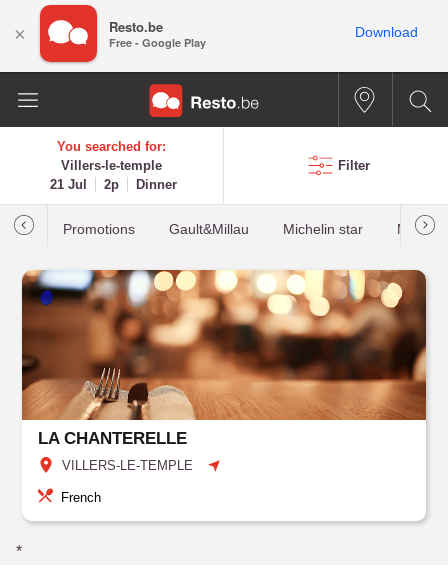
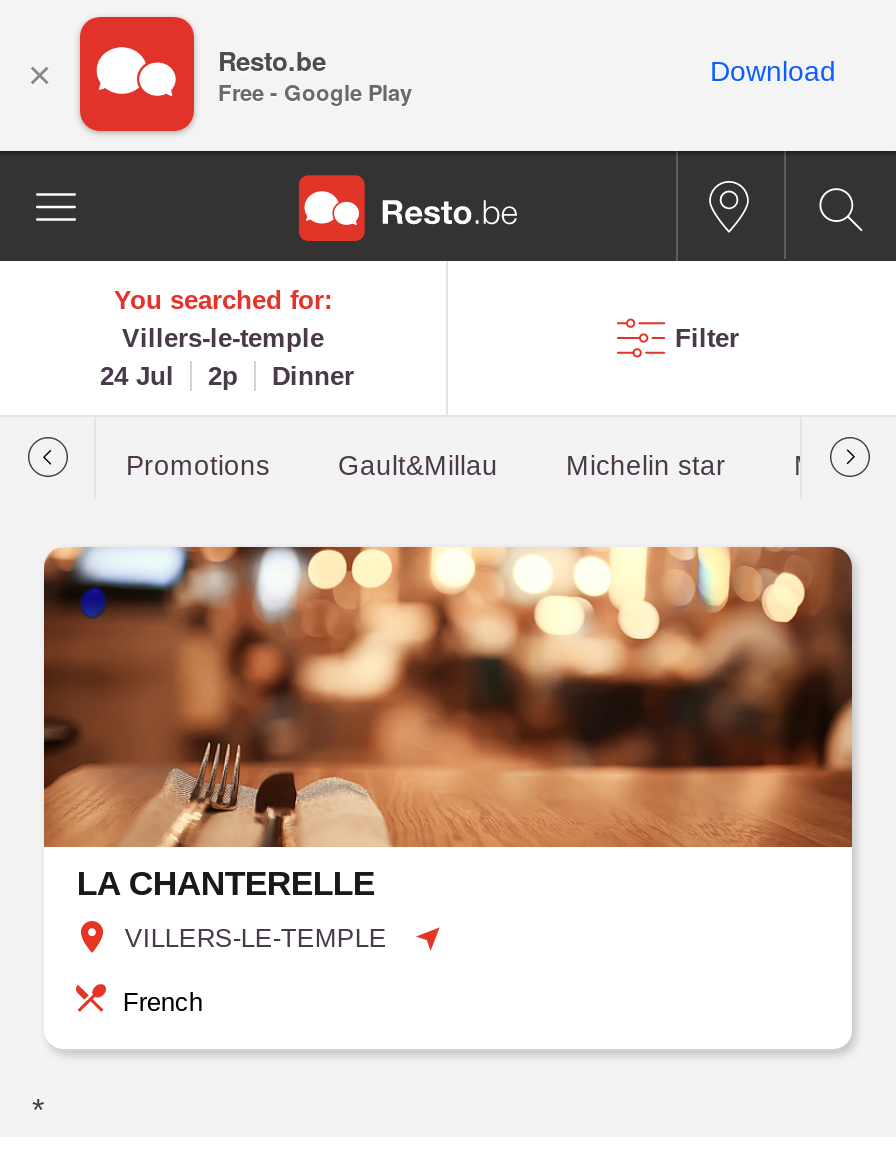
[50,177,177,192] 21 Jul 2p Dinner -> [100,361,354,391] 24 Jul 2p Dinner

